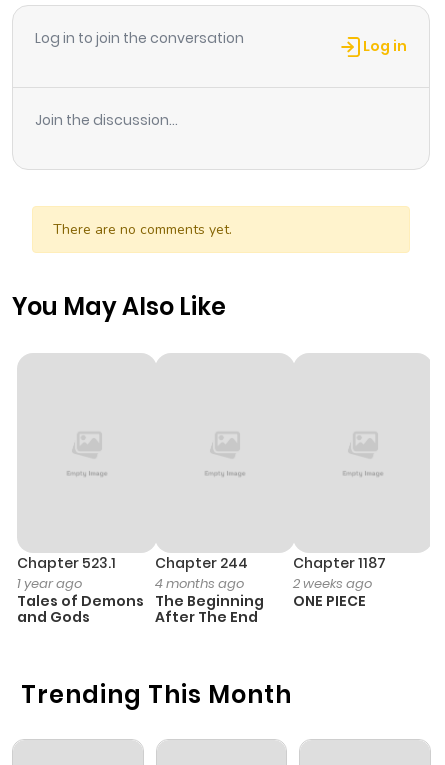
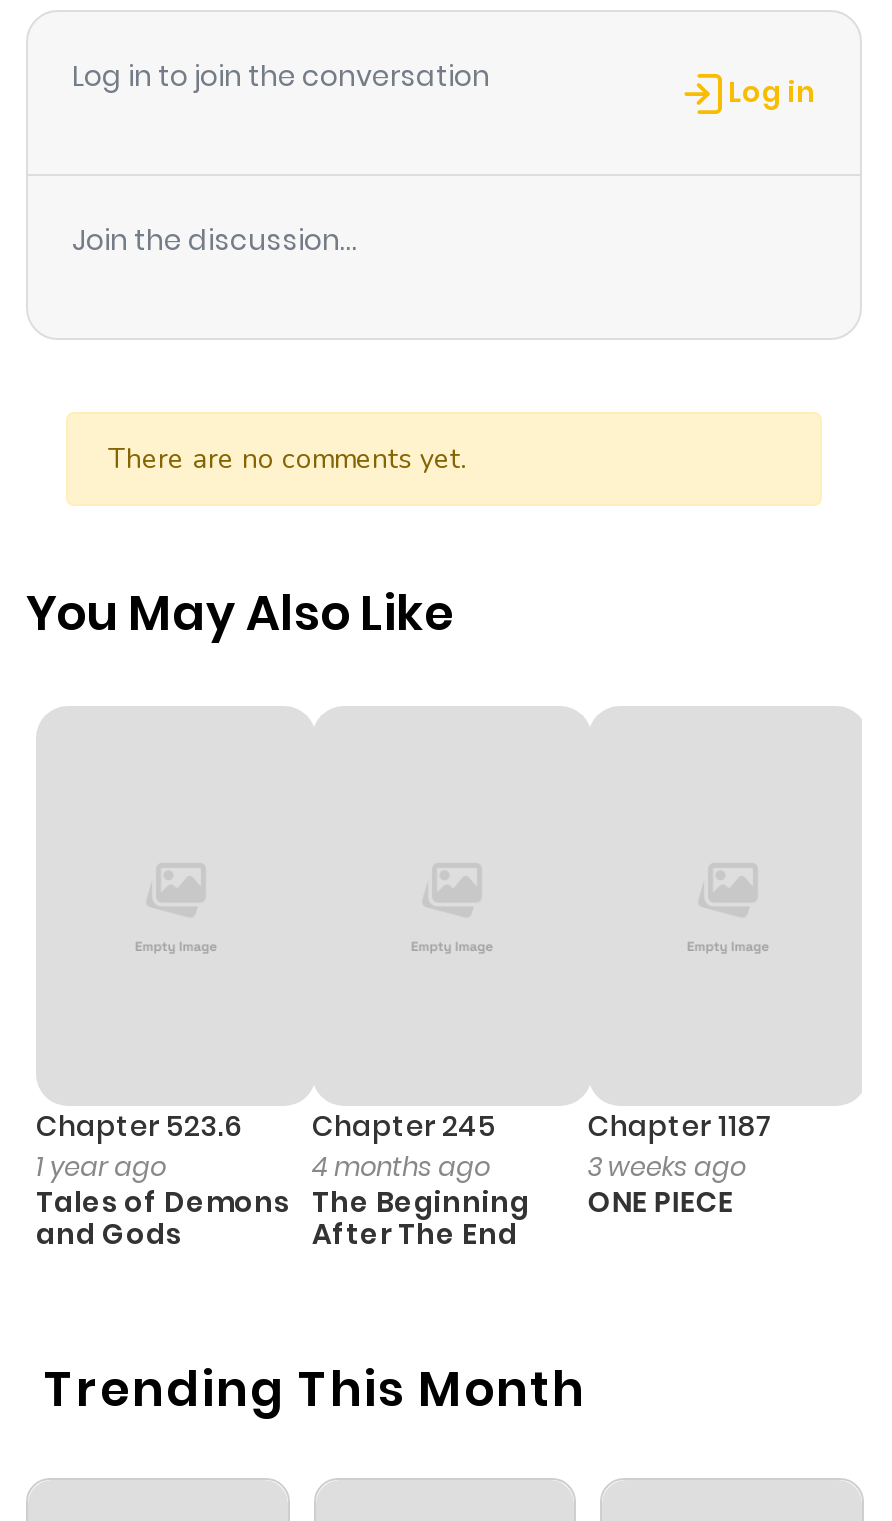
[17,553,116,573] Chapter 523.1 -> [36,1106,242,1146] Chapter 523.6
[155,553,248,573] Chapter 244 -> [312,1106,496,1146] Chapter 245
[293,574,372,593] 2 weeks ago -> [588,1148,746,1186] 3 weeks ago

